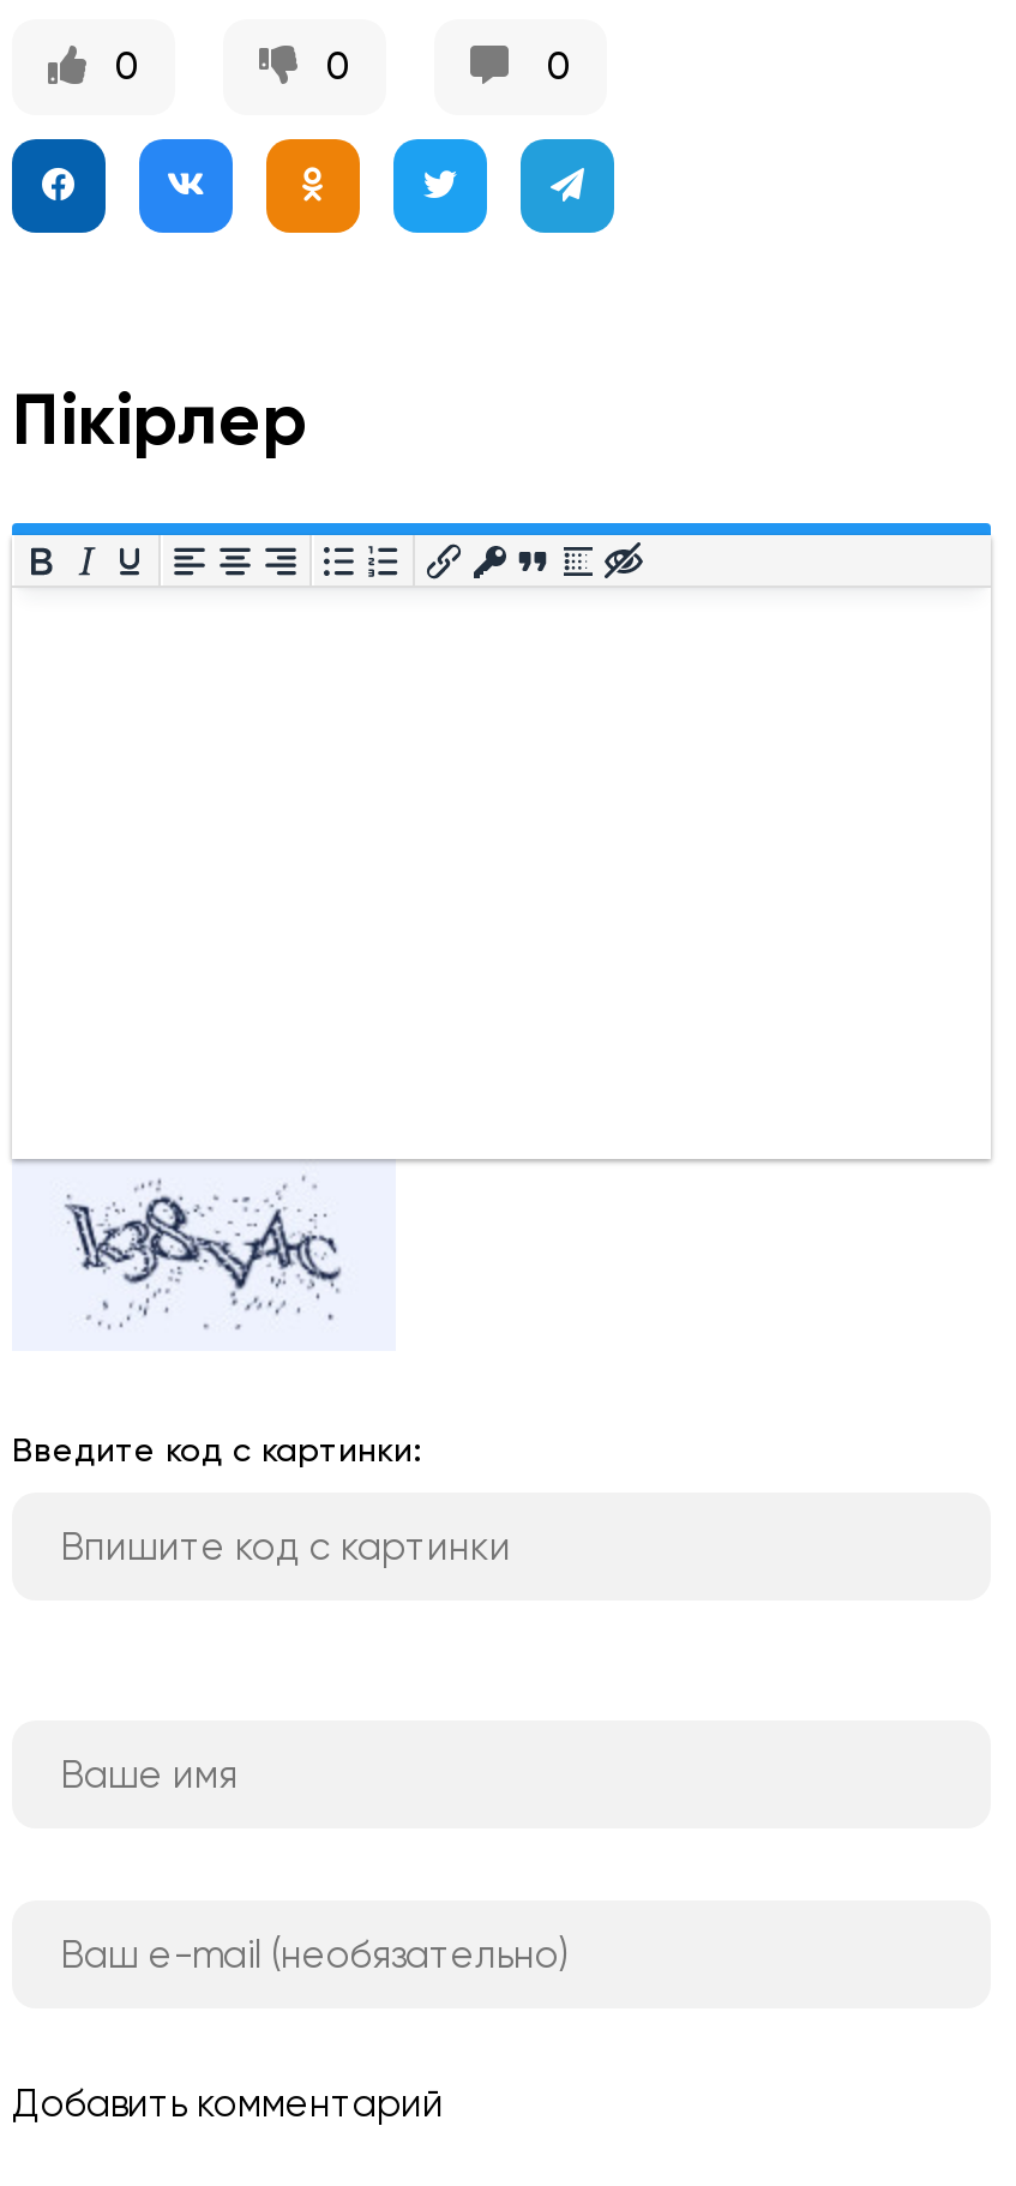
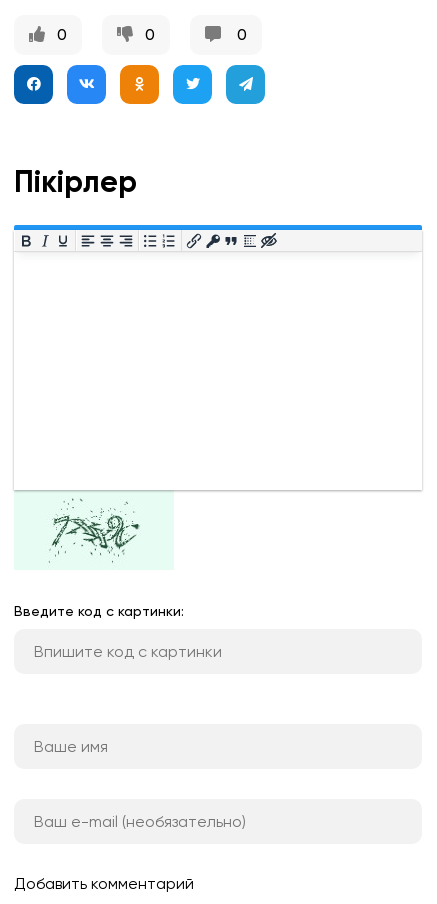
[62,1176,343,1332] [image] -> [37,498,151,563] [image]

